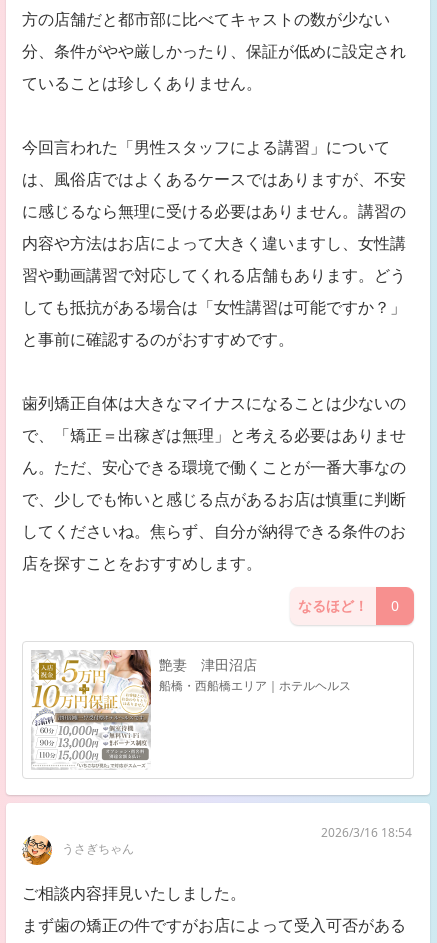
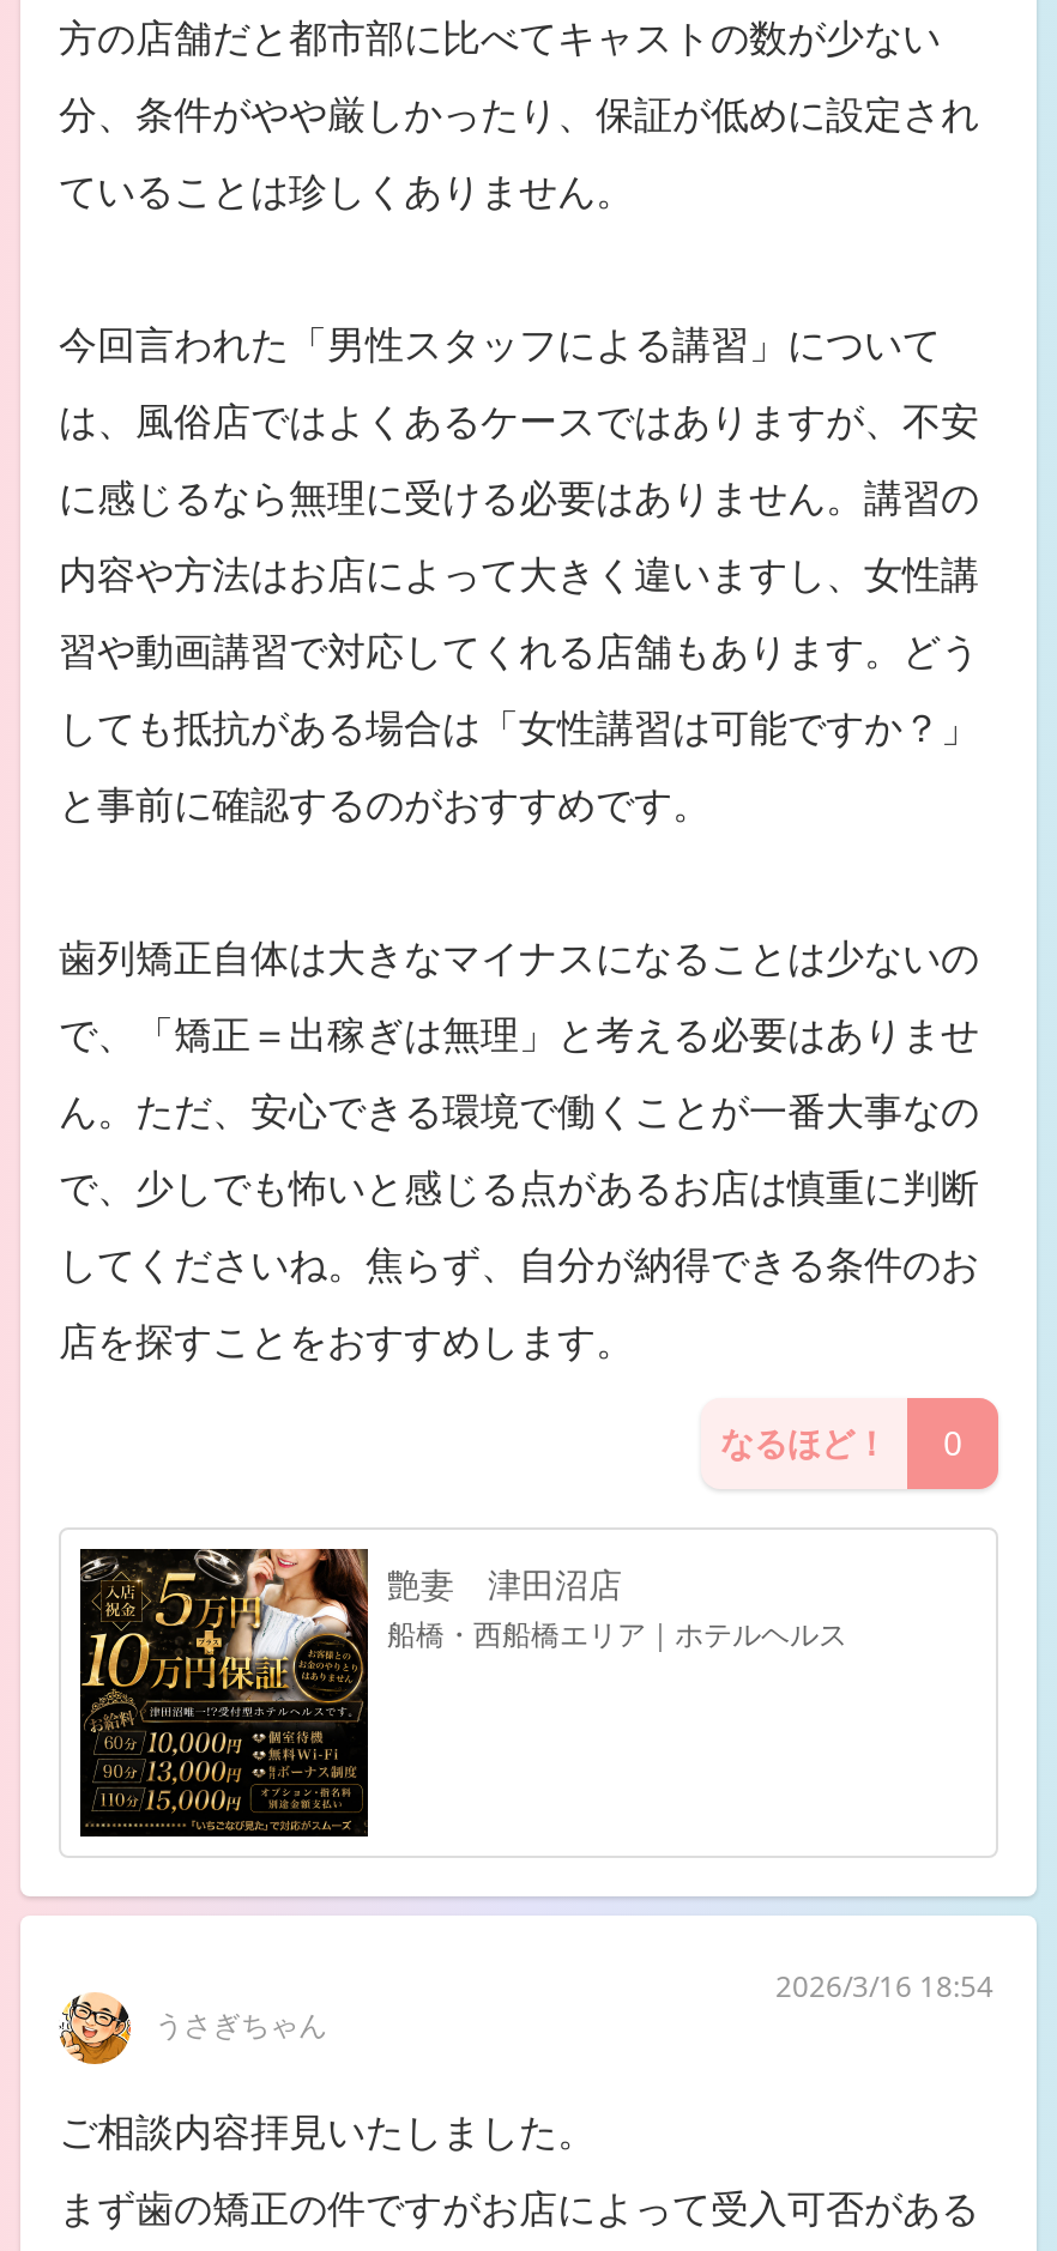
[30,649,152,771] [image] -> [78,1547,370,1839] [image]

